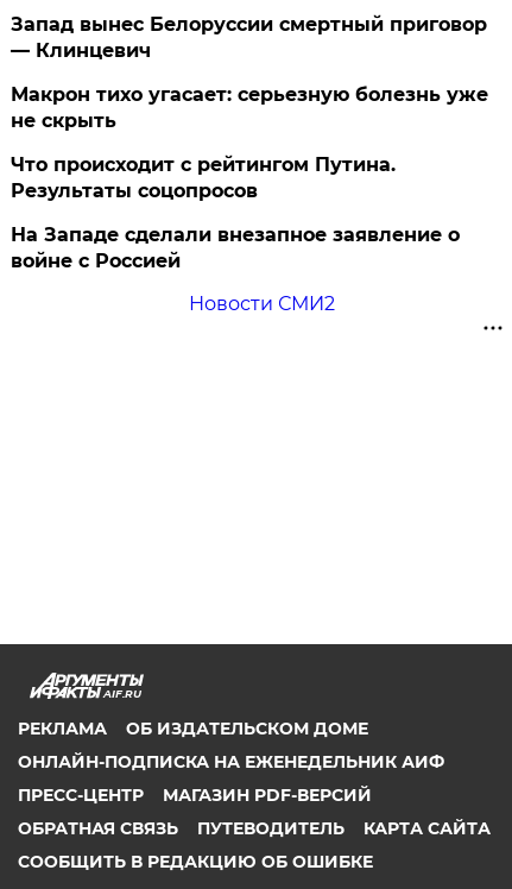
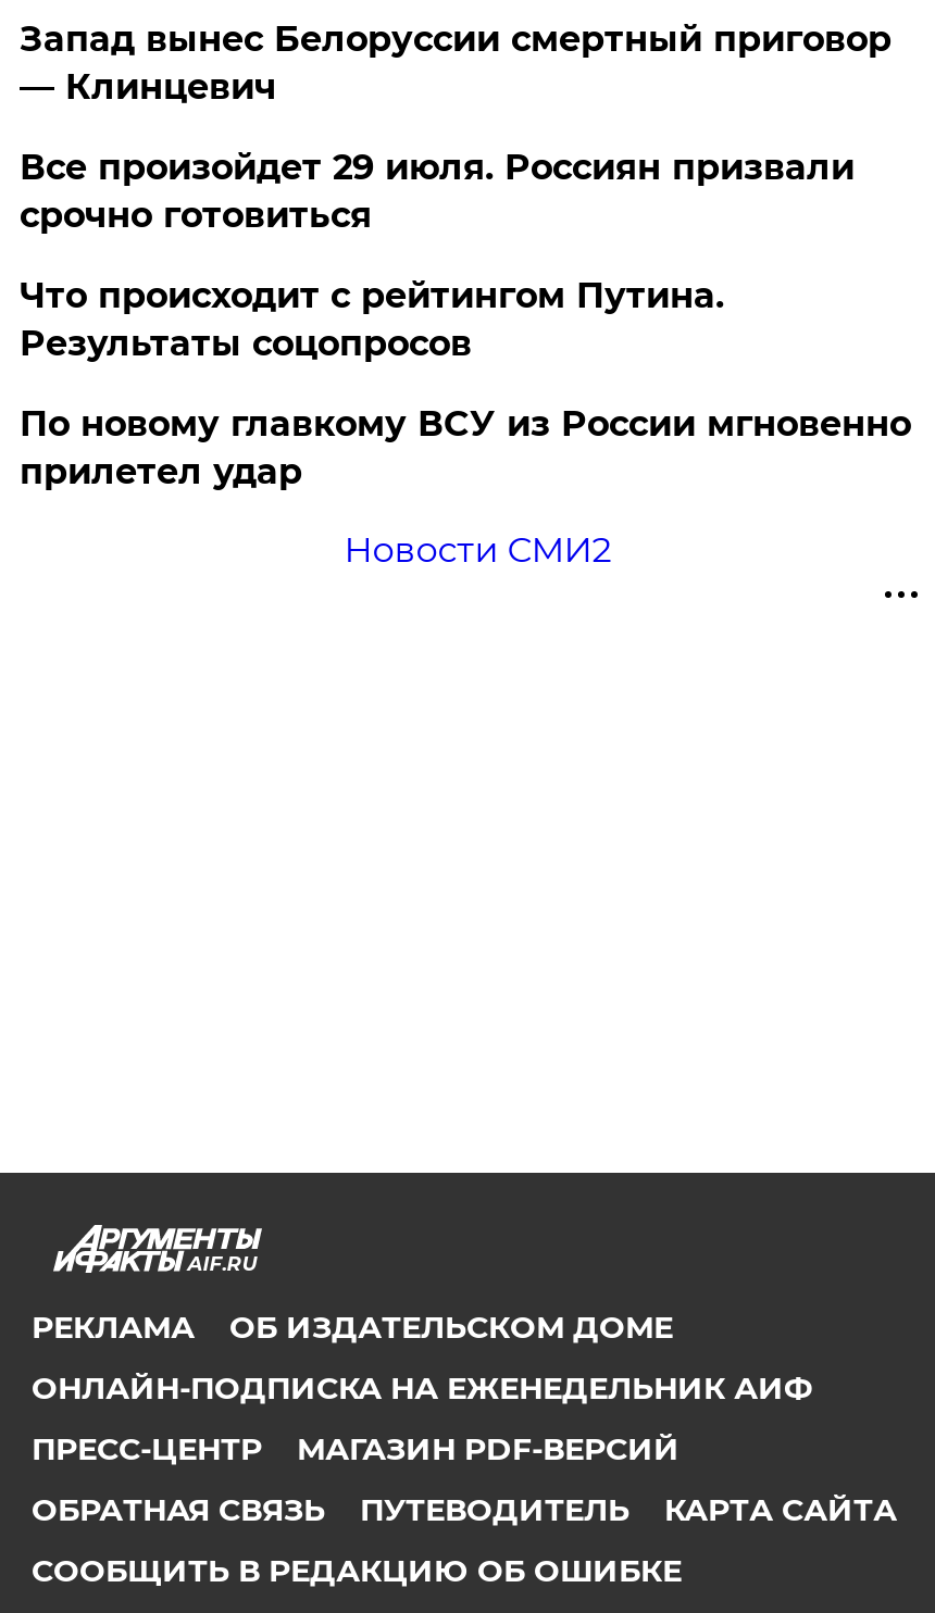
[11,83,489,132] Макрон тихо угасает: серьезную болезнь уже | не скрыть -> [19,147,854,236] Все произойдет 29 июля. Россиян призвали | срочно готовиться
[11,223,460,272] На Западе сделали внезапное заявление о | войне с Россией -> [19,403,911,492] По новому главкому ВСУ из России мгновенно | прилетел удар

